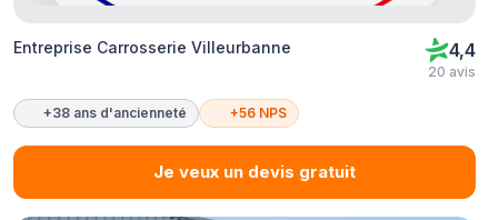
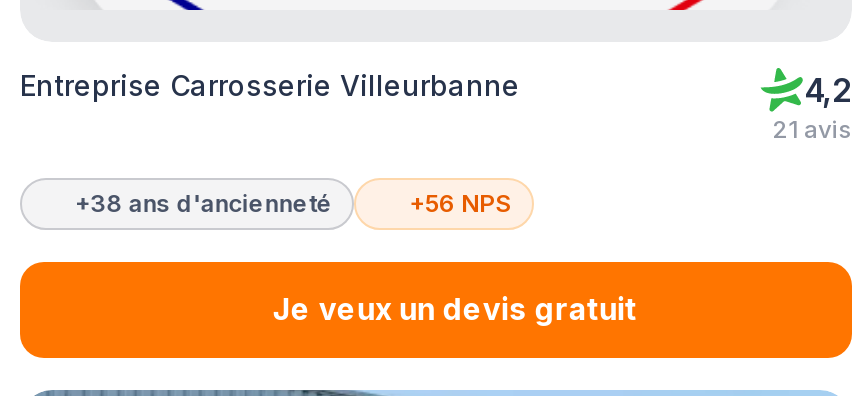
[449,39,476,61] 4,4 -> [804,70,852,110] 4,2
[428,63,476,80] 20 avis -> [772,114,852,144] 21 avis

